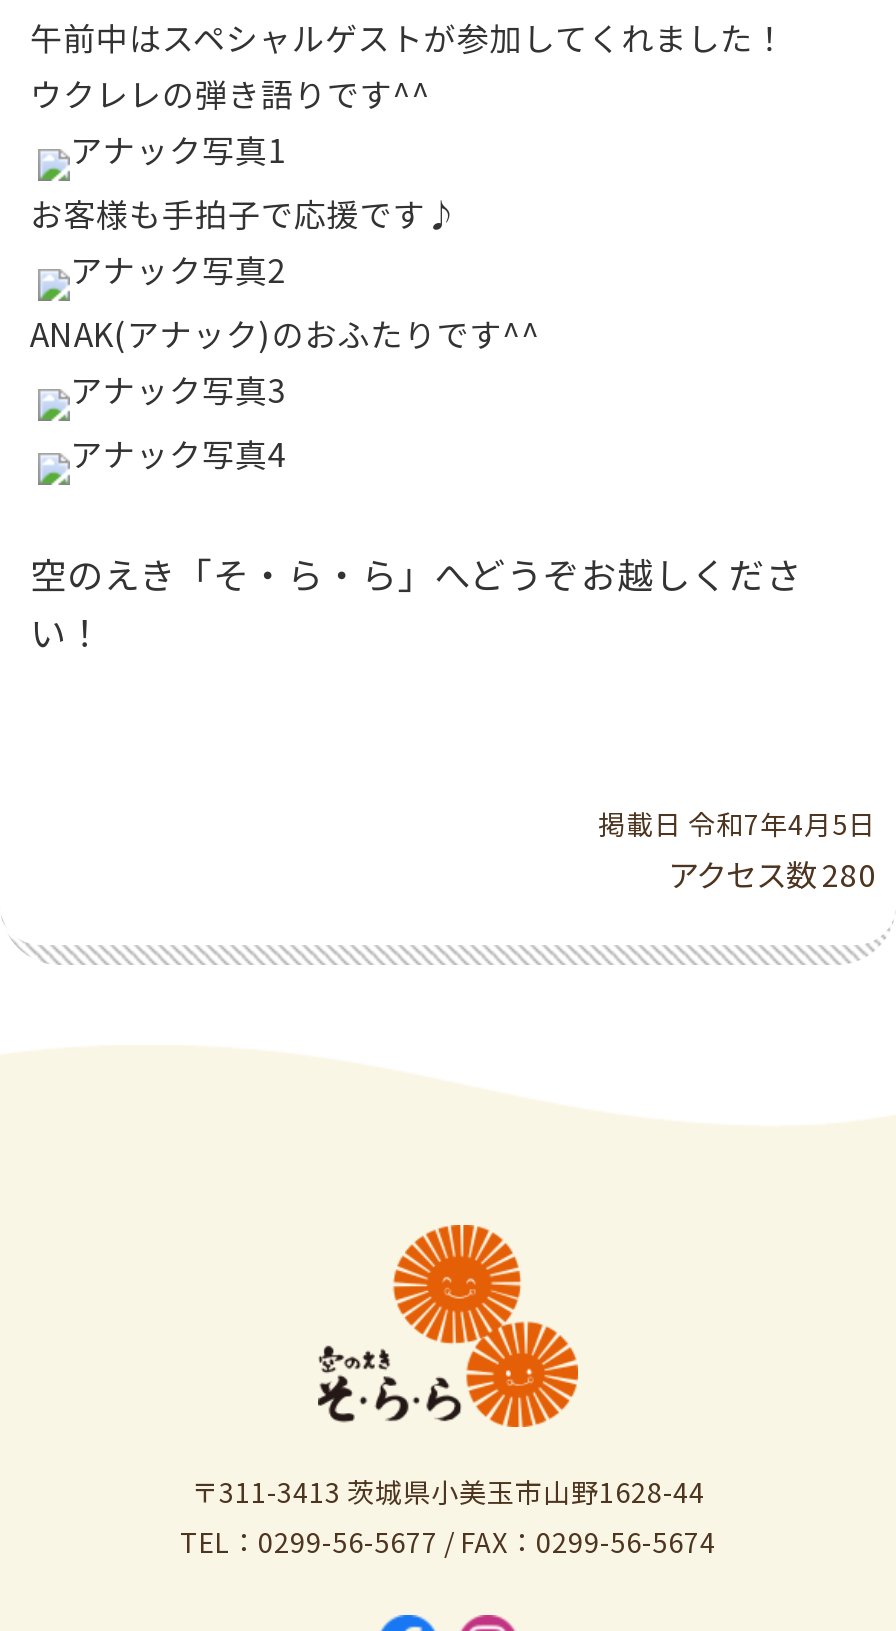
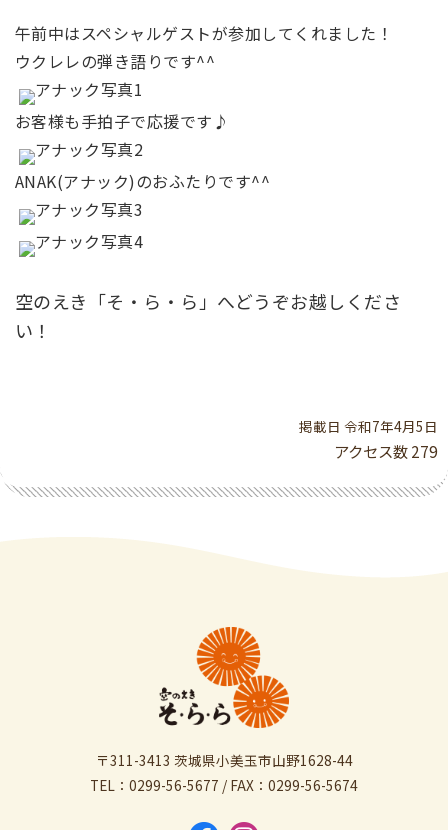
[668,852,876,896] アクセス数280 -> [334,440,438,462] アクセス数279

